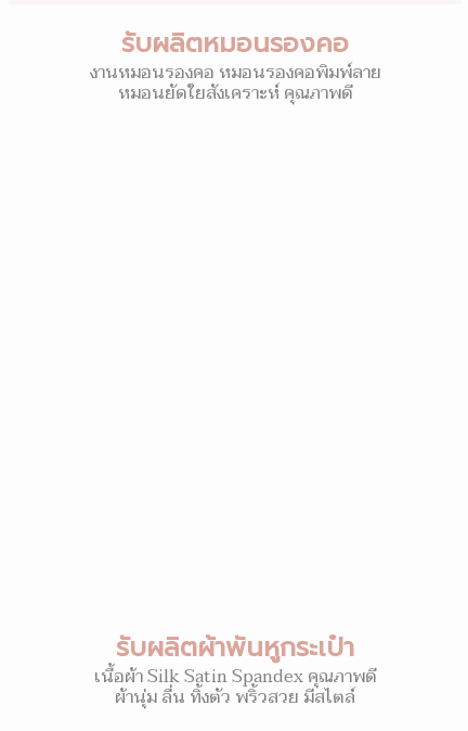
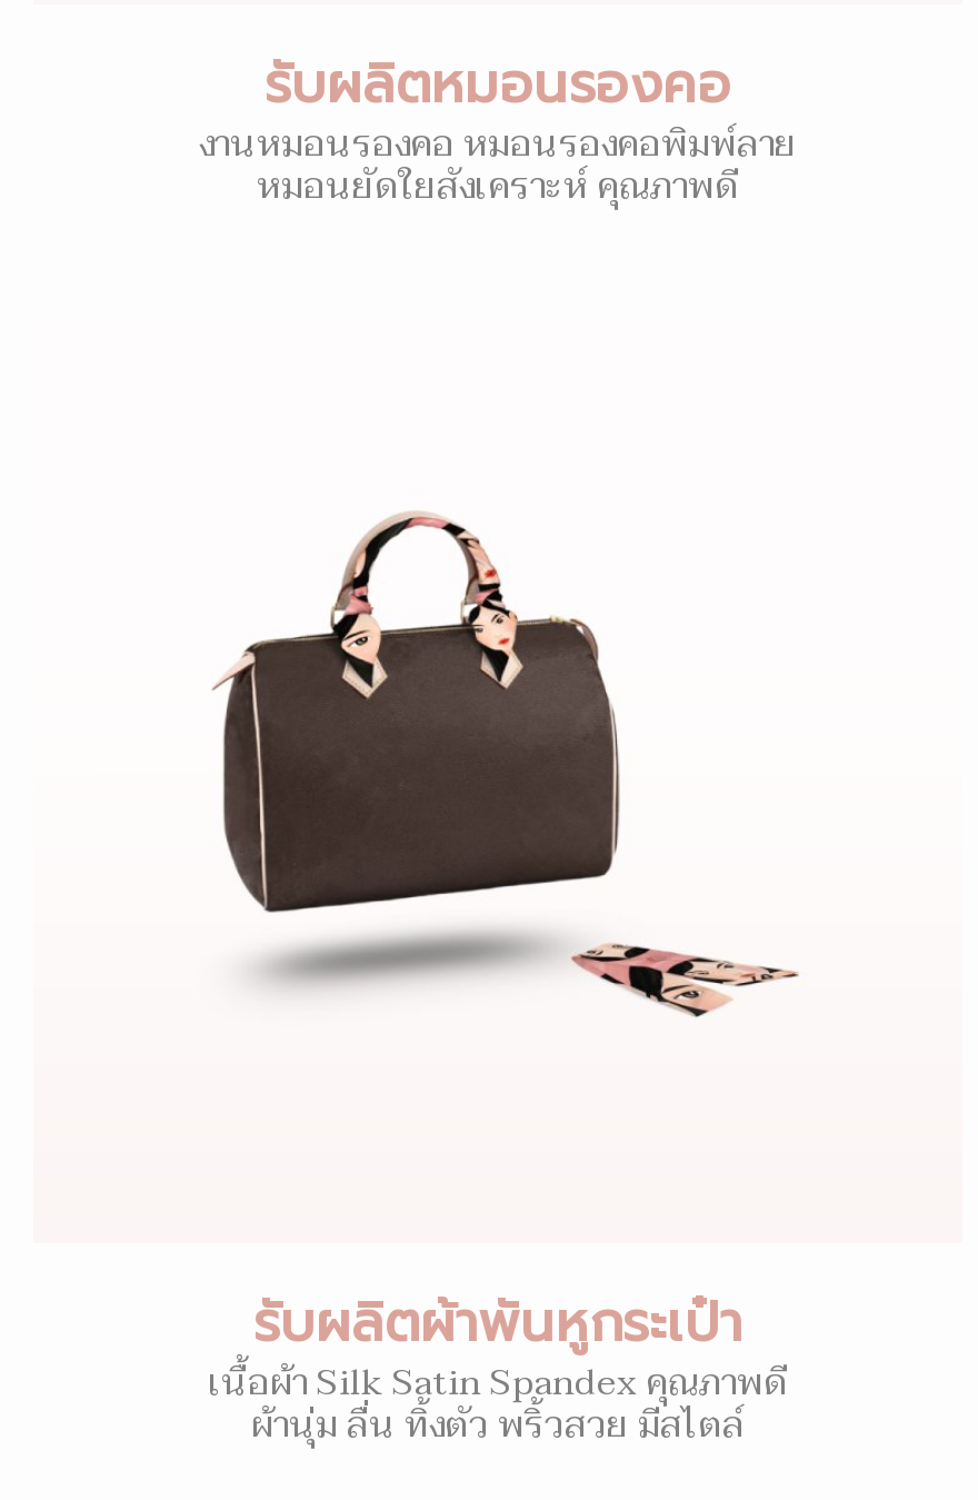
none -> [211,511,800,1019] [image]

